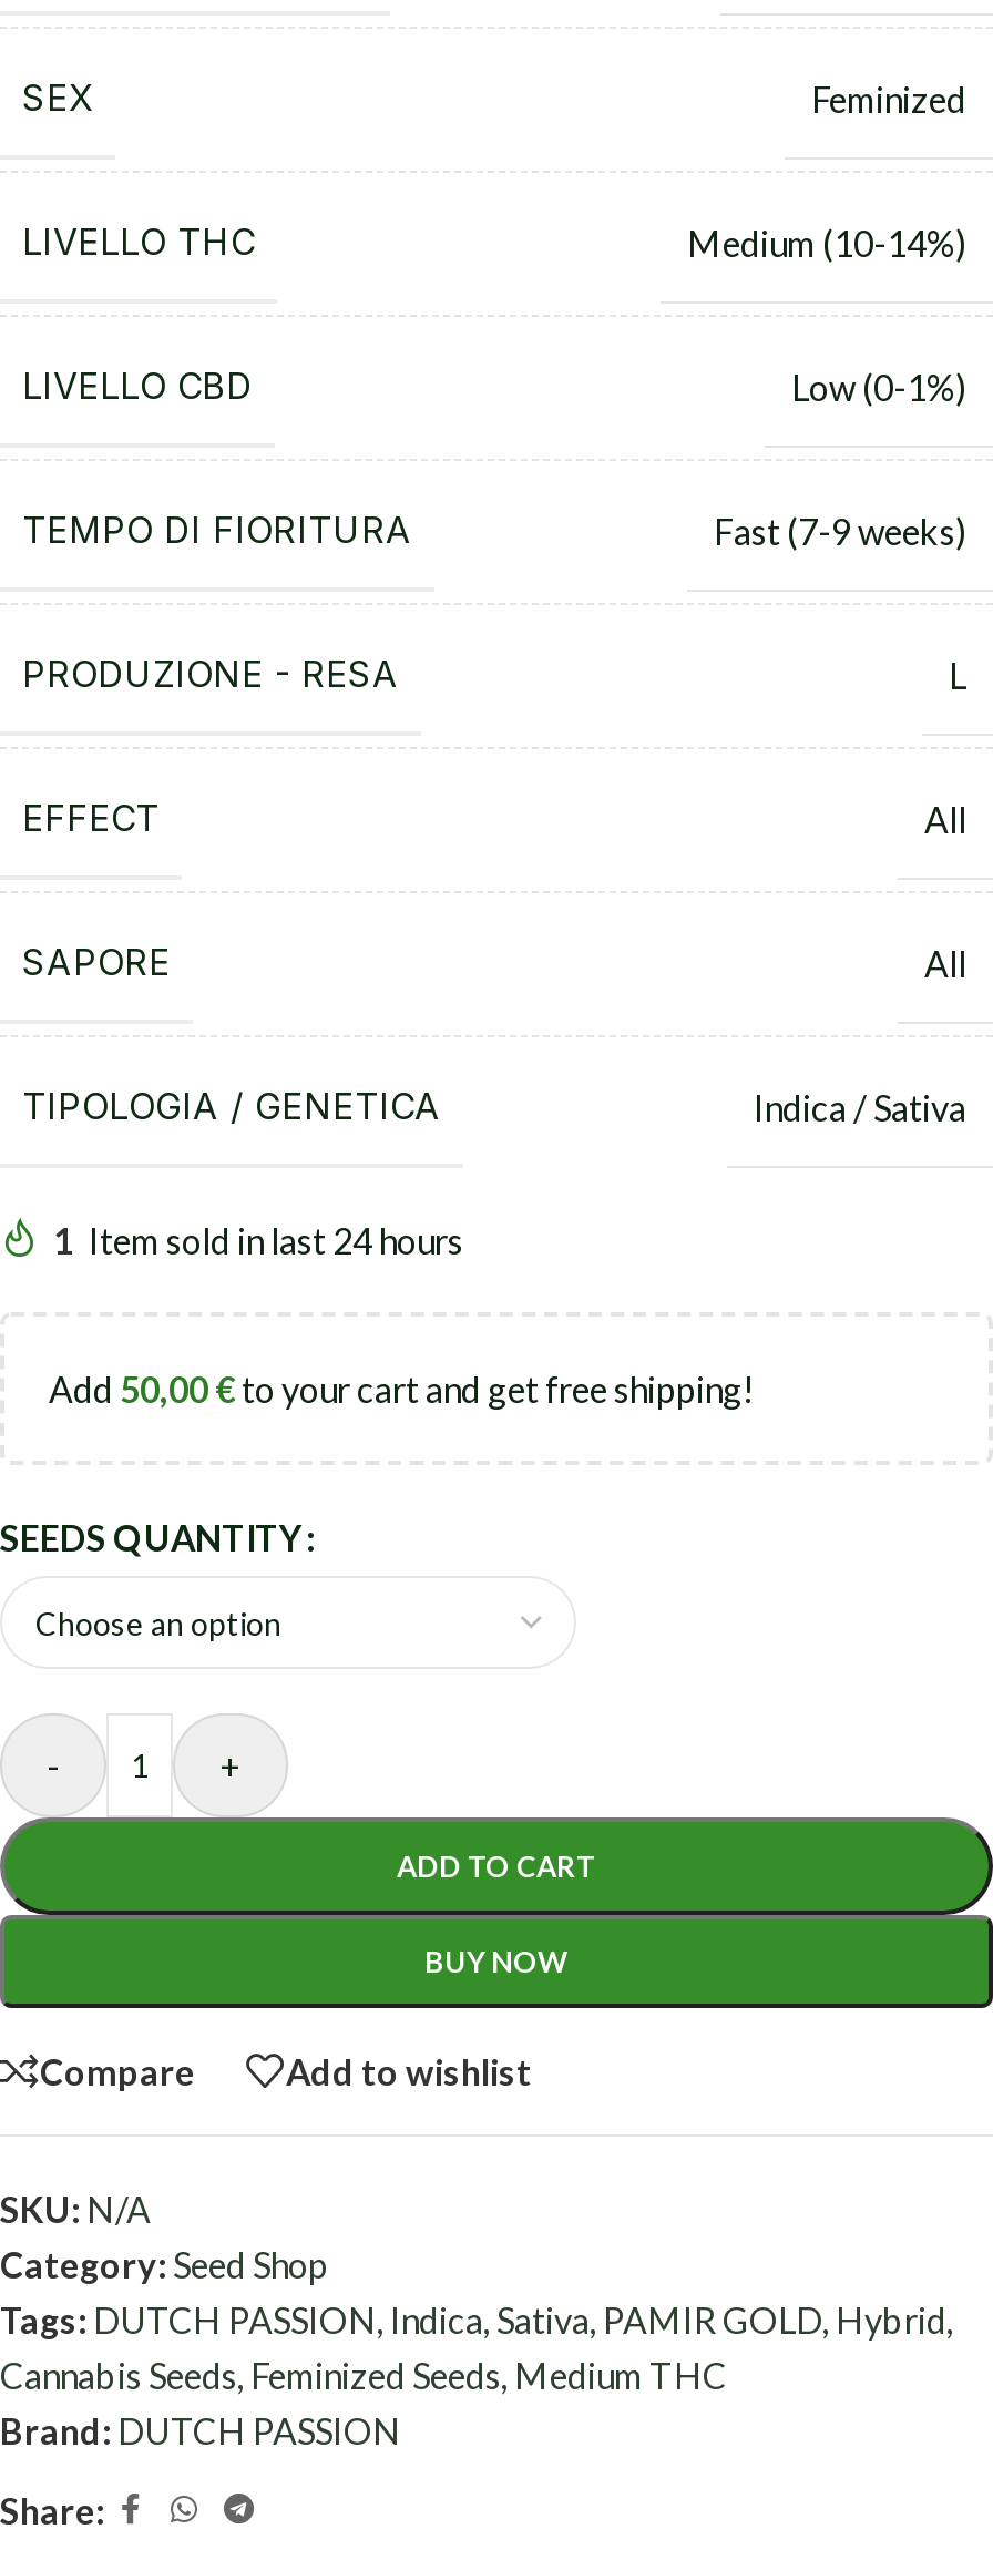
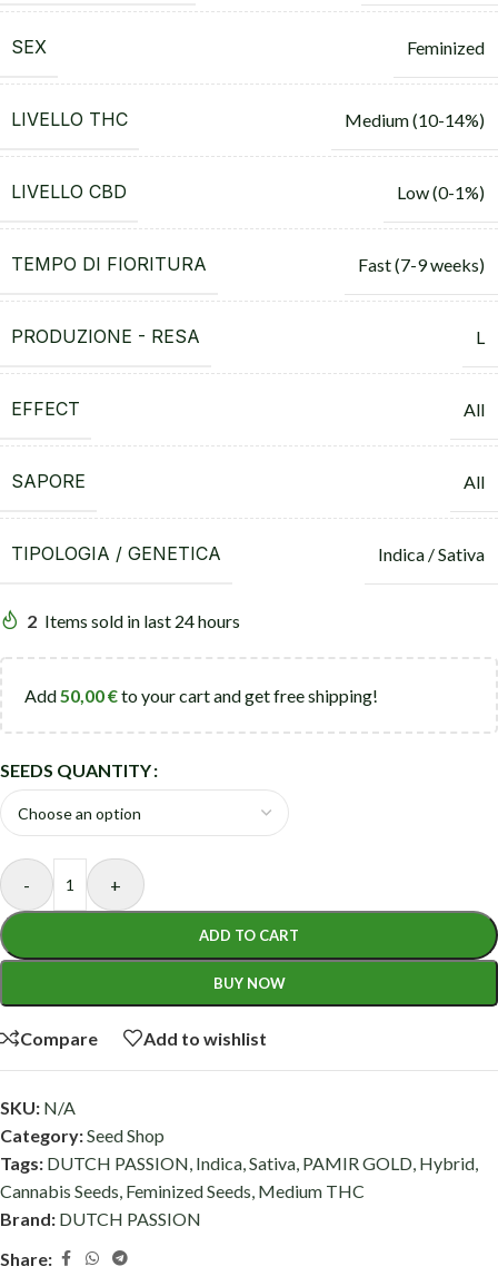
[53,1219,463,1261] 1 Item sold in last 24 hours -> [27,610,240,631] 2 Items sold in last 24 hours

